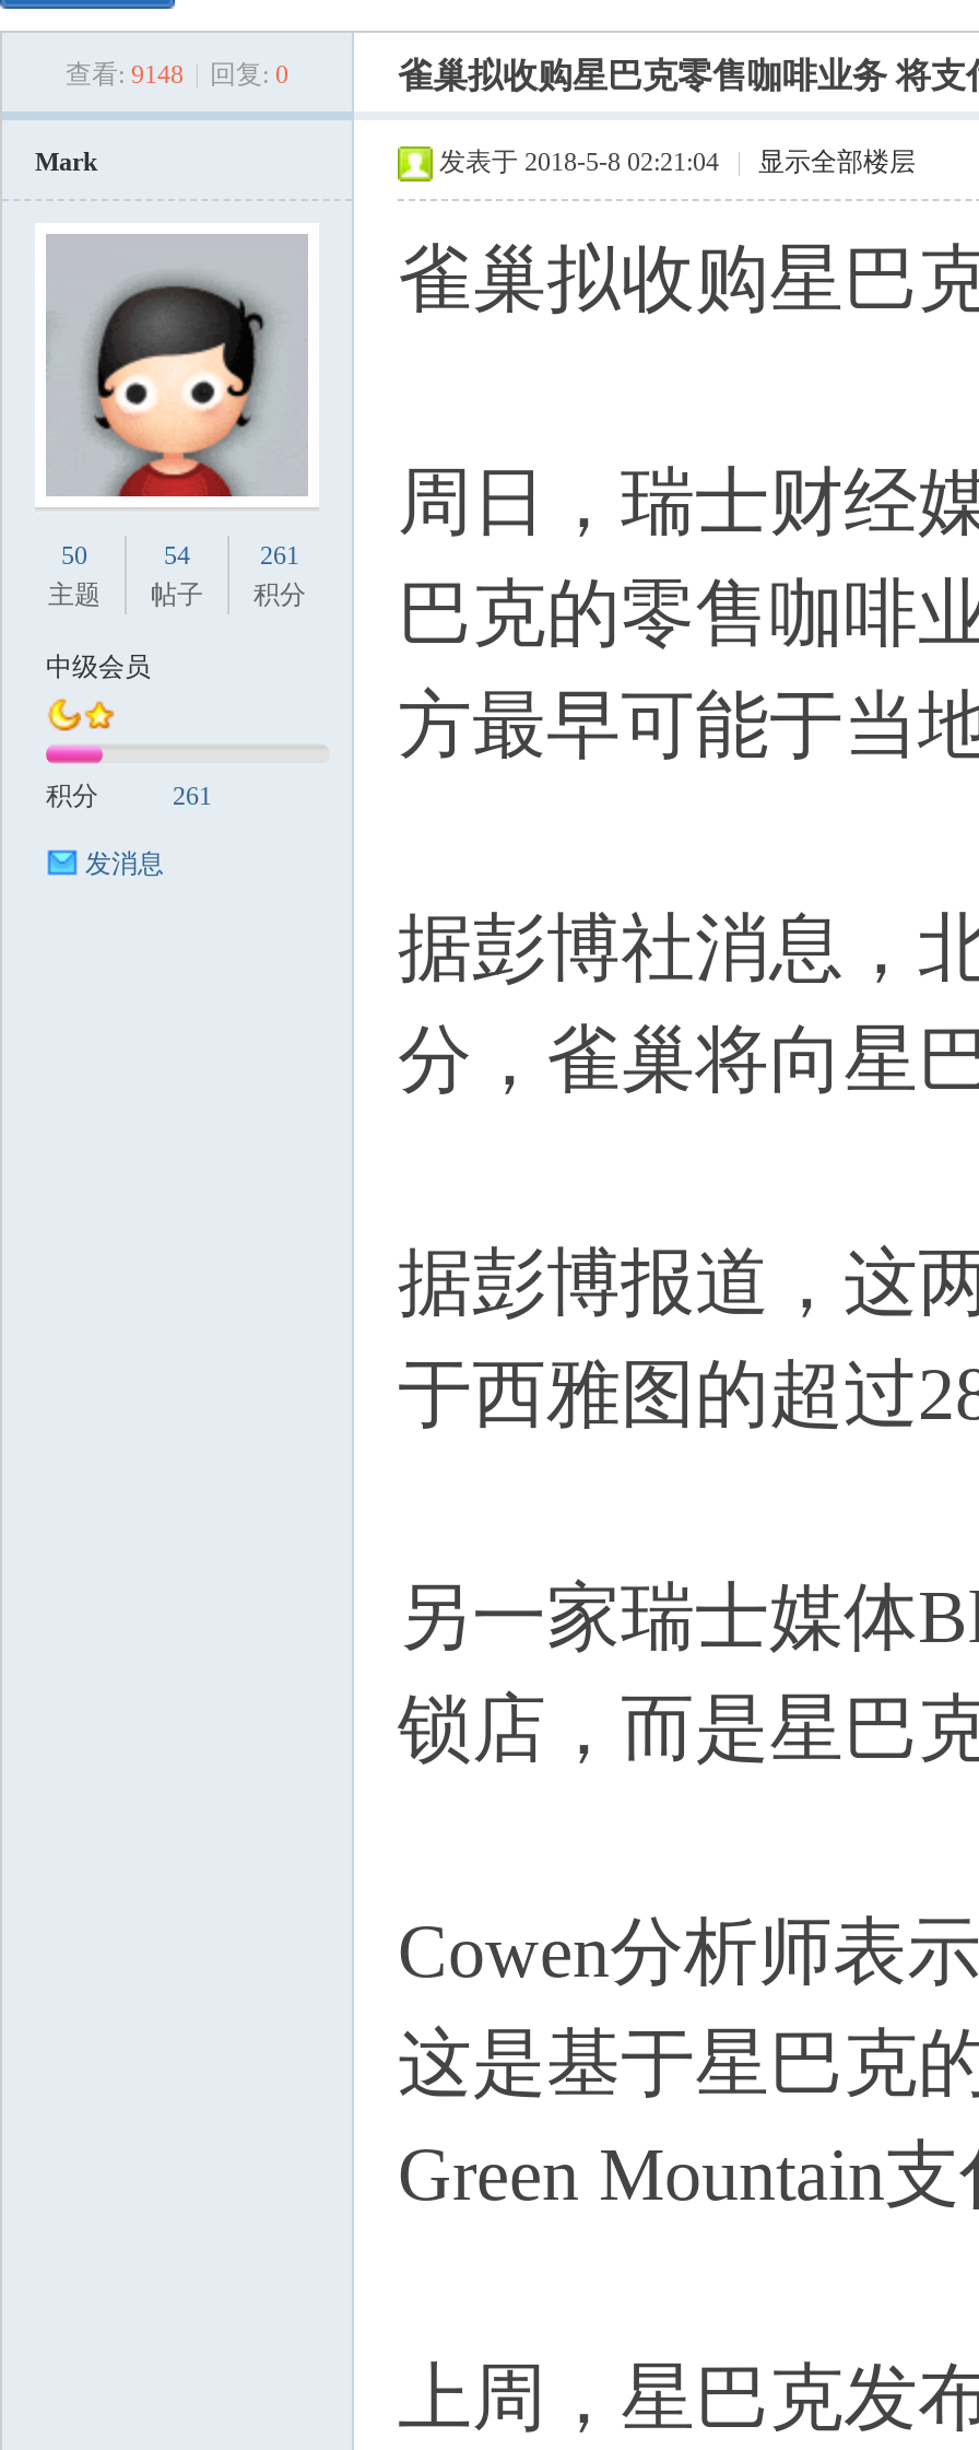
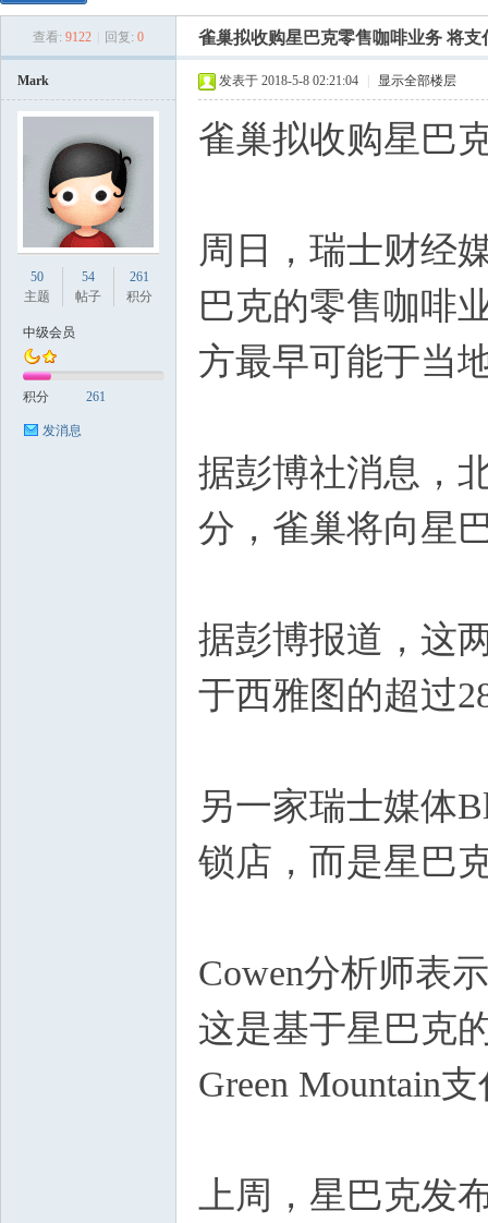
[66,59,184,90] 查看: 9148 -> [33,29,91,45] 查看: 9122

